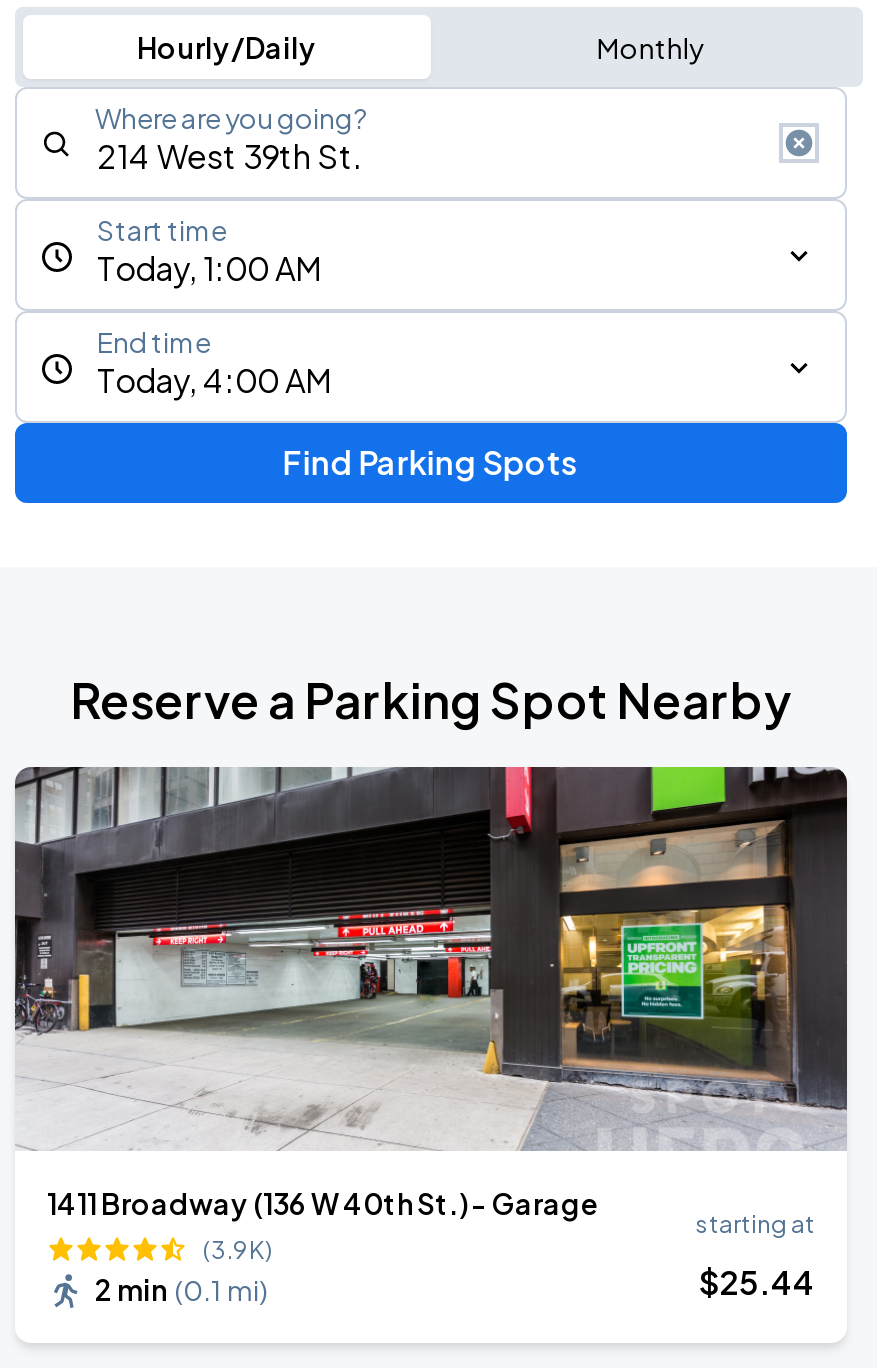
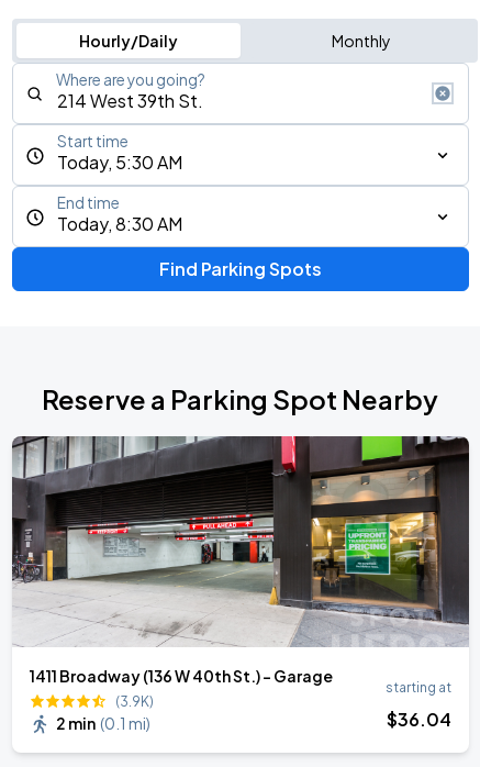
[97,247,321,289] Today, 1:00 AM -> [57,151,182,174] Today, 5:30 AM
[97,359,331,401] Today, 4:00 AM -> [57,212,182,235] Today, 8:30 AM
[699,1261,815,1303] $25.44 -> [387,708,451,731] $36.04

